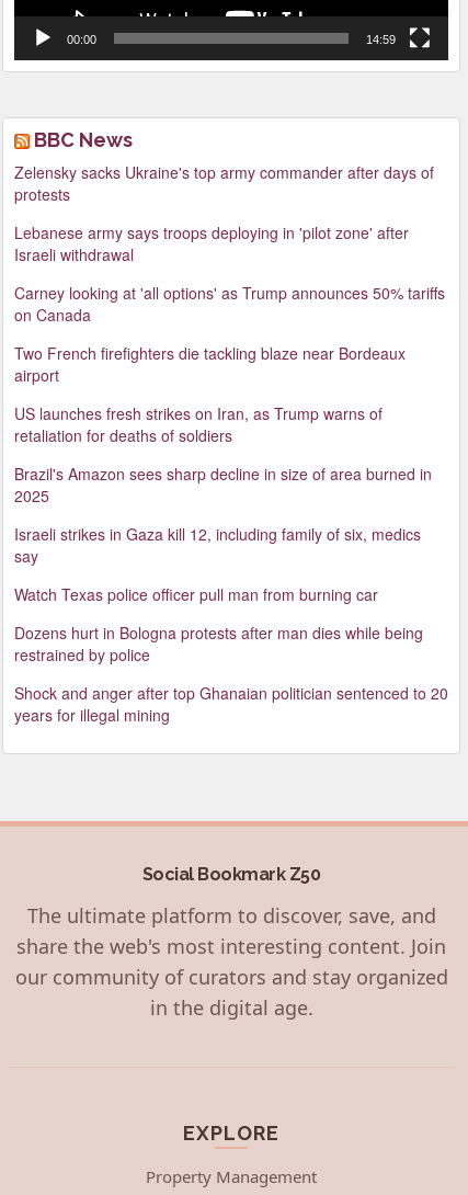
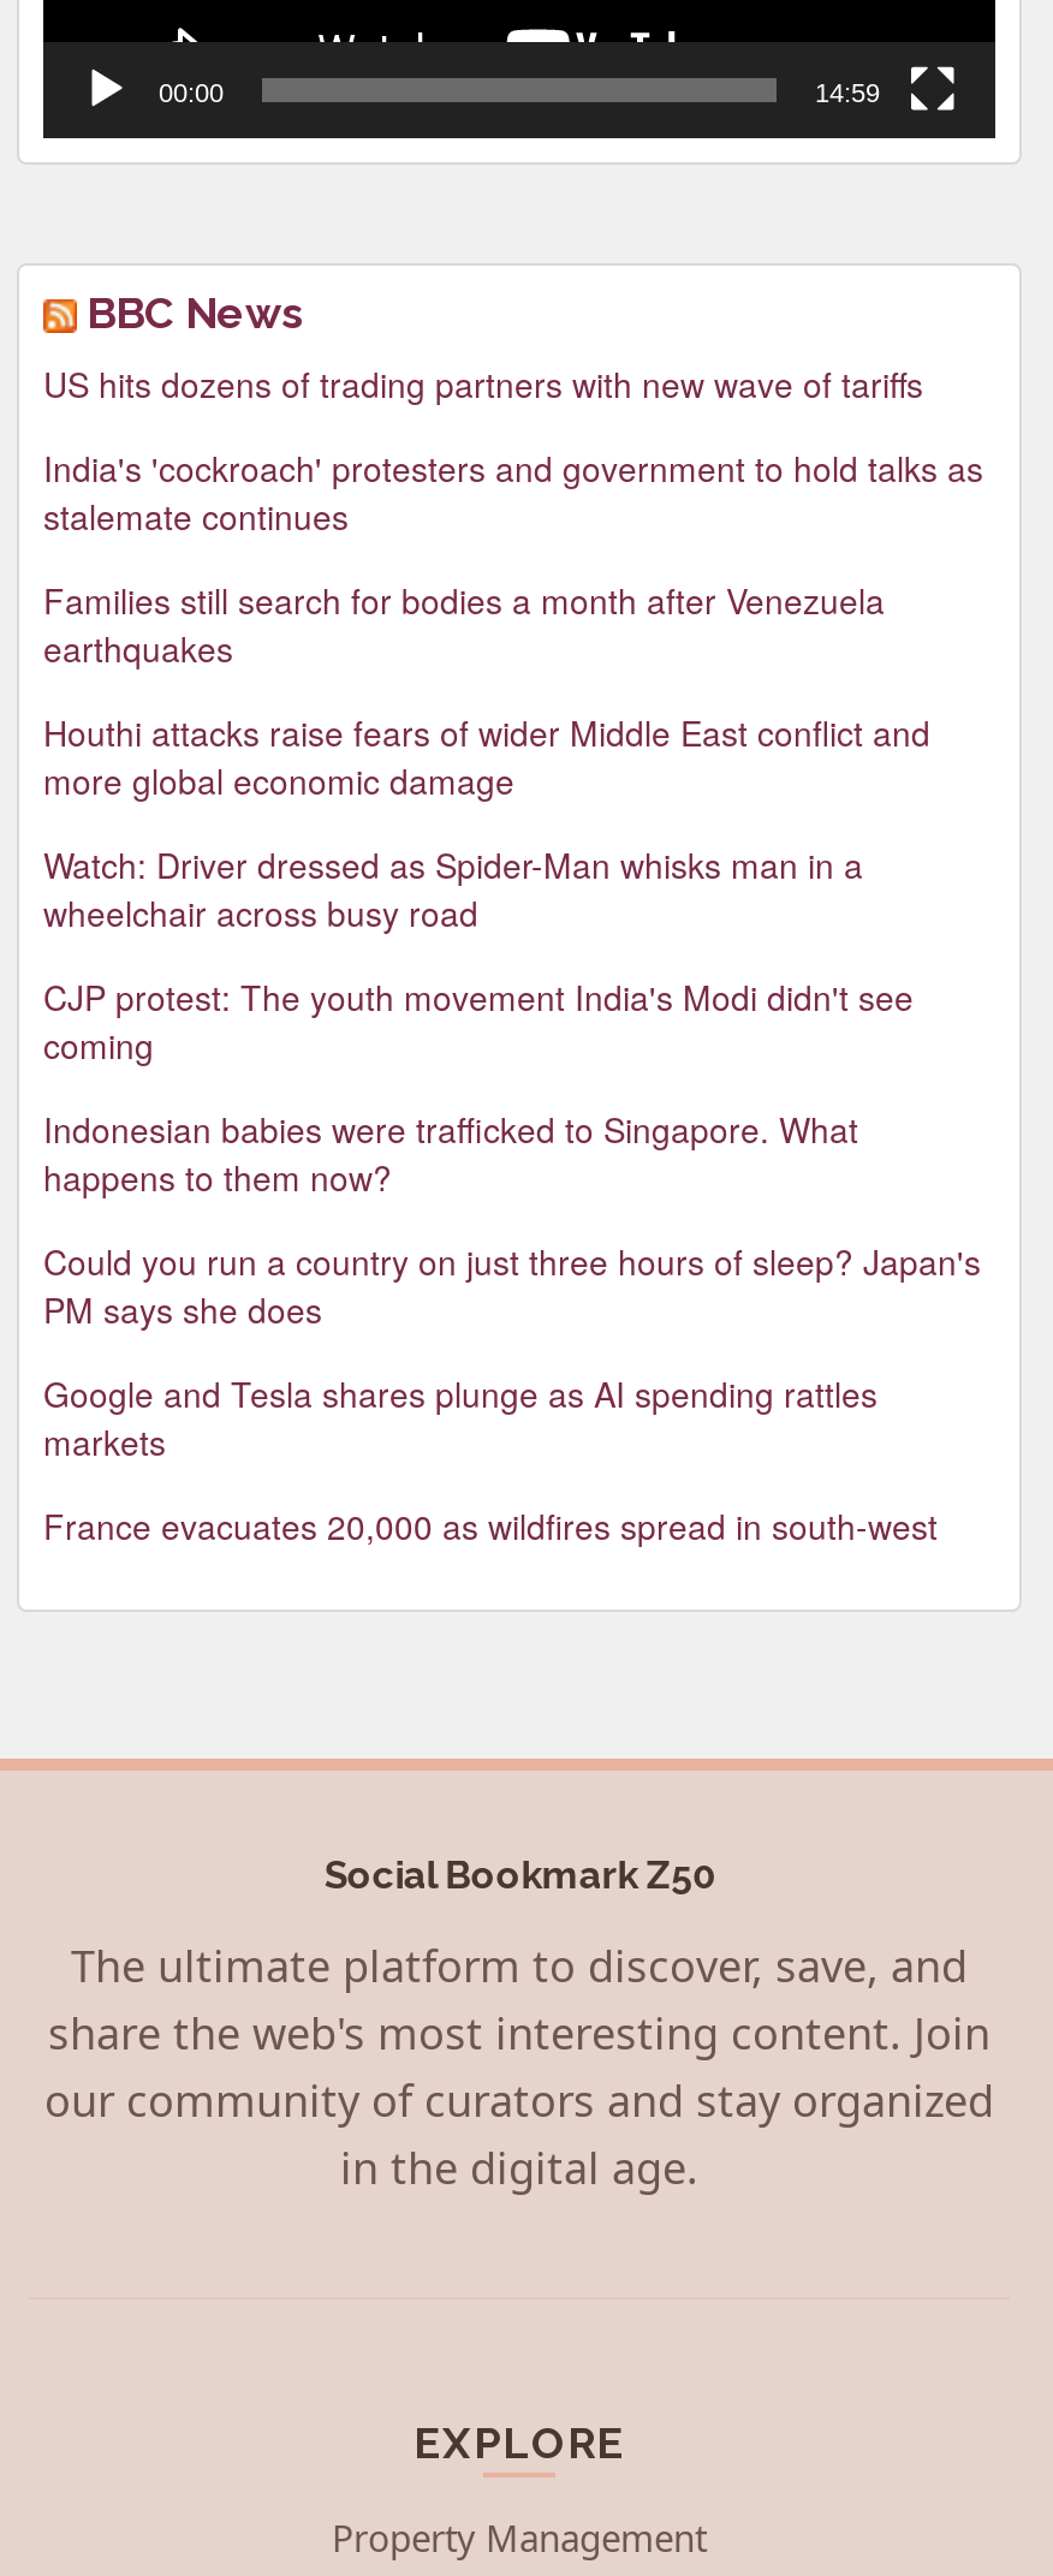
[14,161,434,205] Zelensky sacks Ukraine's top army commander after days of | protests -> [43,359,923,407] US hits dozens of trading partners with new wave of tariffs
[14,221,409,265] Lebanese army says troops deploying in 'pilot zone' after | Israeli withdrawal -> [43,443,983,539] India's 'cockroach' protesters and government to hold talks as | stalemate continues
[14,282,445,325] Carney looking at 'all options' as Trump announces 50% tariffs | on Canada -> [43,575,885,671] Families still search for bodies a month after Venezuela | earthquakes
[14,342,406,386] Two French firefighters die tackling blaze near Bordeaux | airport -> [43,708,930,804] Houthi attacks raise fears of wider Middle East conflict and | more global economic damage
[14,402,383,446] US launches fresh strikes on Iran, as Trump warns of | retaliation for deaths of soldiers -> [43,840,863,936] Watch: Driver dressed as Spider-Man whisks man in a | wheelchair across busy road
[14,462,432,506] Brazil's Amazon sees sharp decline in size of area burned in | 2025 -> [43,972,914,1068] CJP protest: The youth movement India's Modi didn't see | coming
[14,523,421,567] Israeli strikes in Gaza kill 12, including family of six, medics | say -> [43,1104,858,1200] Indonesian babies were trafficked to Singapore. What | happens to them now?
[14,583,378,605] Watch Texas police officer pull man from burning car -> [43,1236,981,1333] Could you run a country on just three hours of sleep? Japan's | PM says she does
[14,621,423,665] Dozens hurt in Bologna protests after man dies while being | restrained by police -> [43,1369,877,1465] Google and Tesla shares plunge as AI spending rattles | markets
[14,682,448,726] Shock and anger after top Ghanaian politician sentenced to 20 | years for illegal mining -> [43,1501,938,1549] France evacuates 20,000 as wildfires spread in south-west

